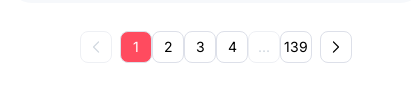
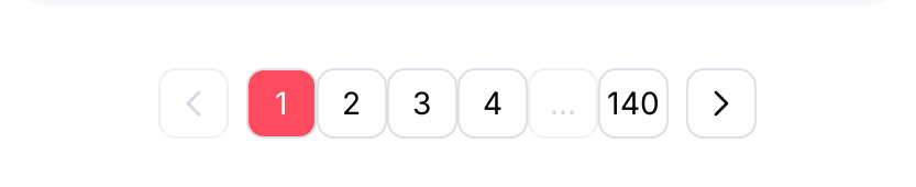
[284,38,308,55] 139 -> [607,84,660,121] 140

